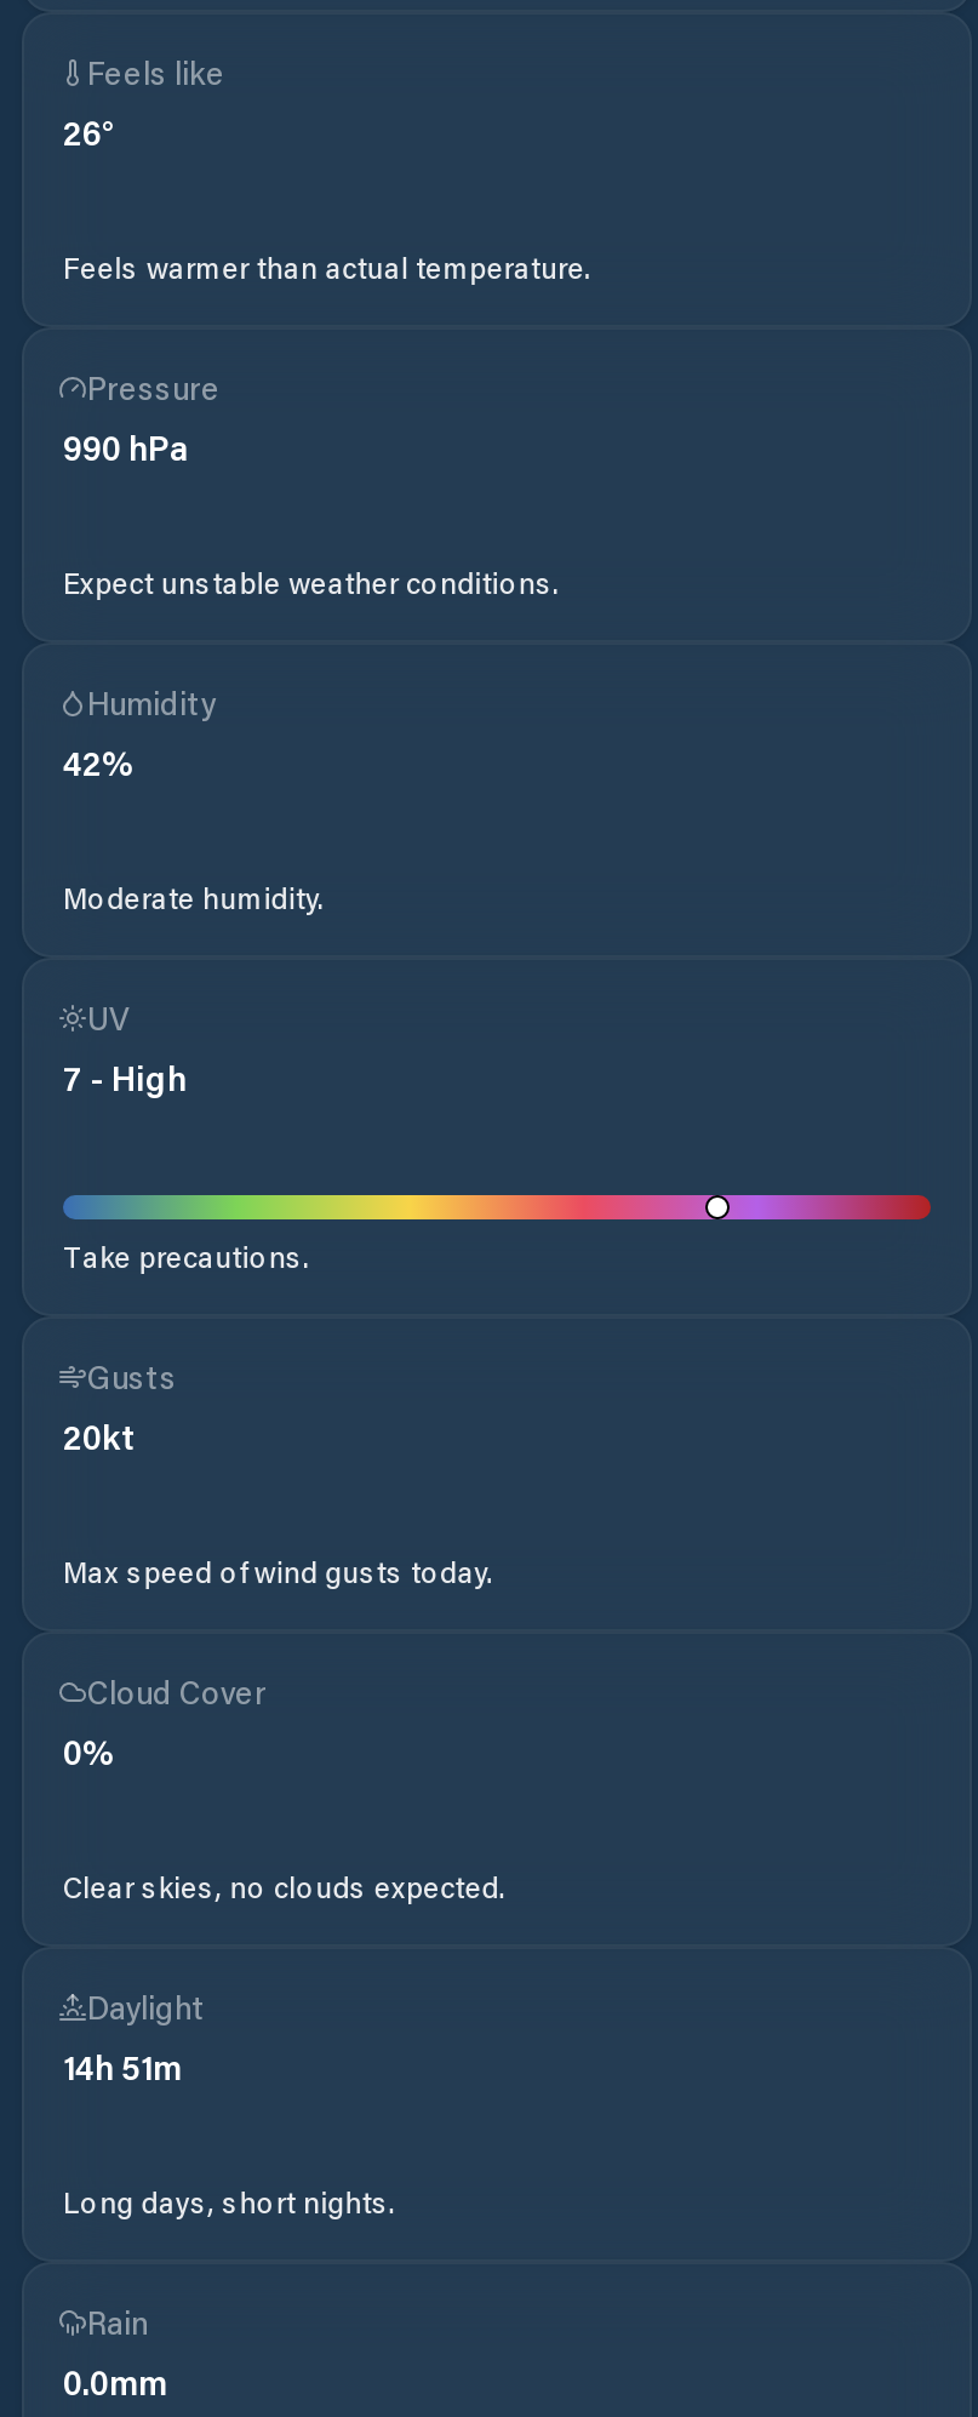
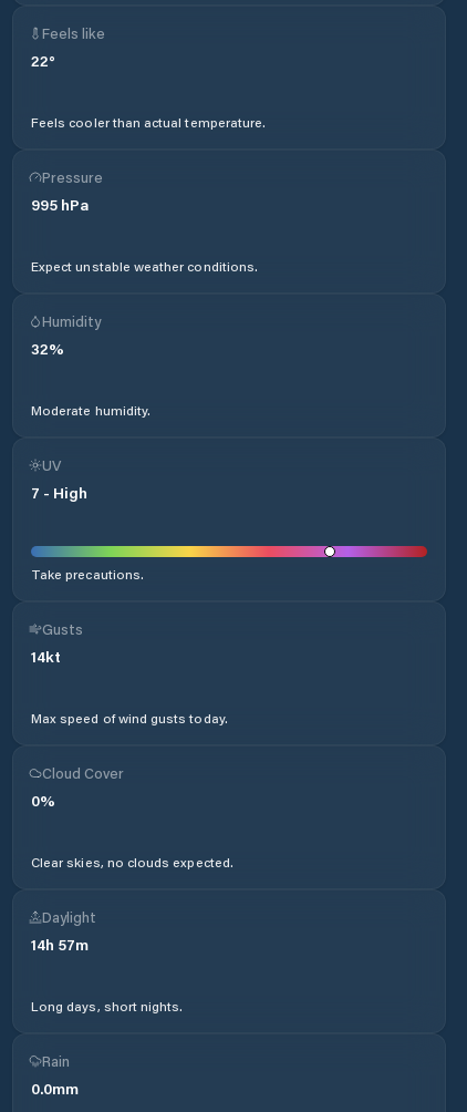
[63,109,116,155] 26° -> [31,50,55,71] 22°
[63,247,592,286] Feels warmer than actual temperature. -> [31,113,266,131] Feels cooler than actual temperature.
[63,424,189,470] 990 hPa -> [31,194,89,215] 995 hPa
[63,739,136,785] 42% -> [31,338,64,359] 32%
[63,1413,136,1459] 20kt -> [31,646,61,667] 14kt
[63,2044,182,2090] 14h 51m -> [31,934,89,955] 14h 57m

